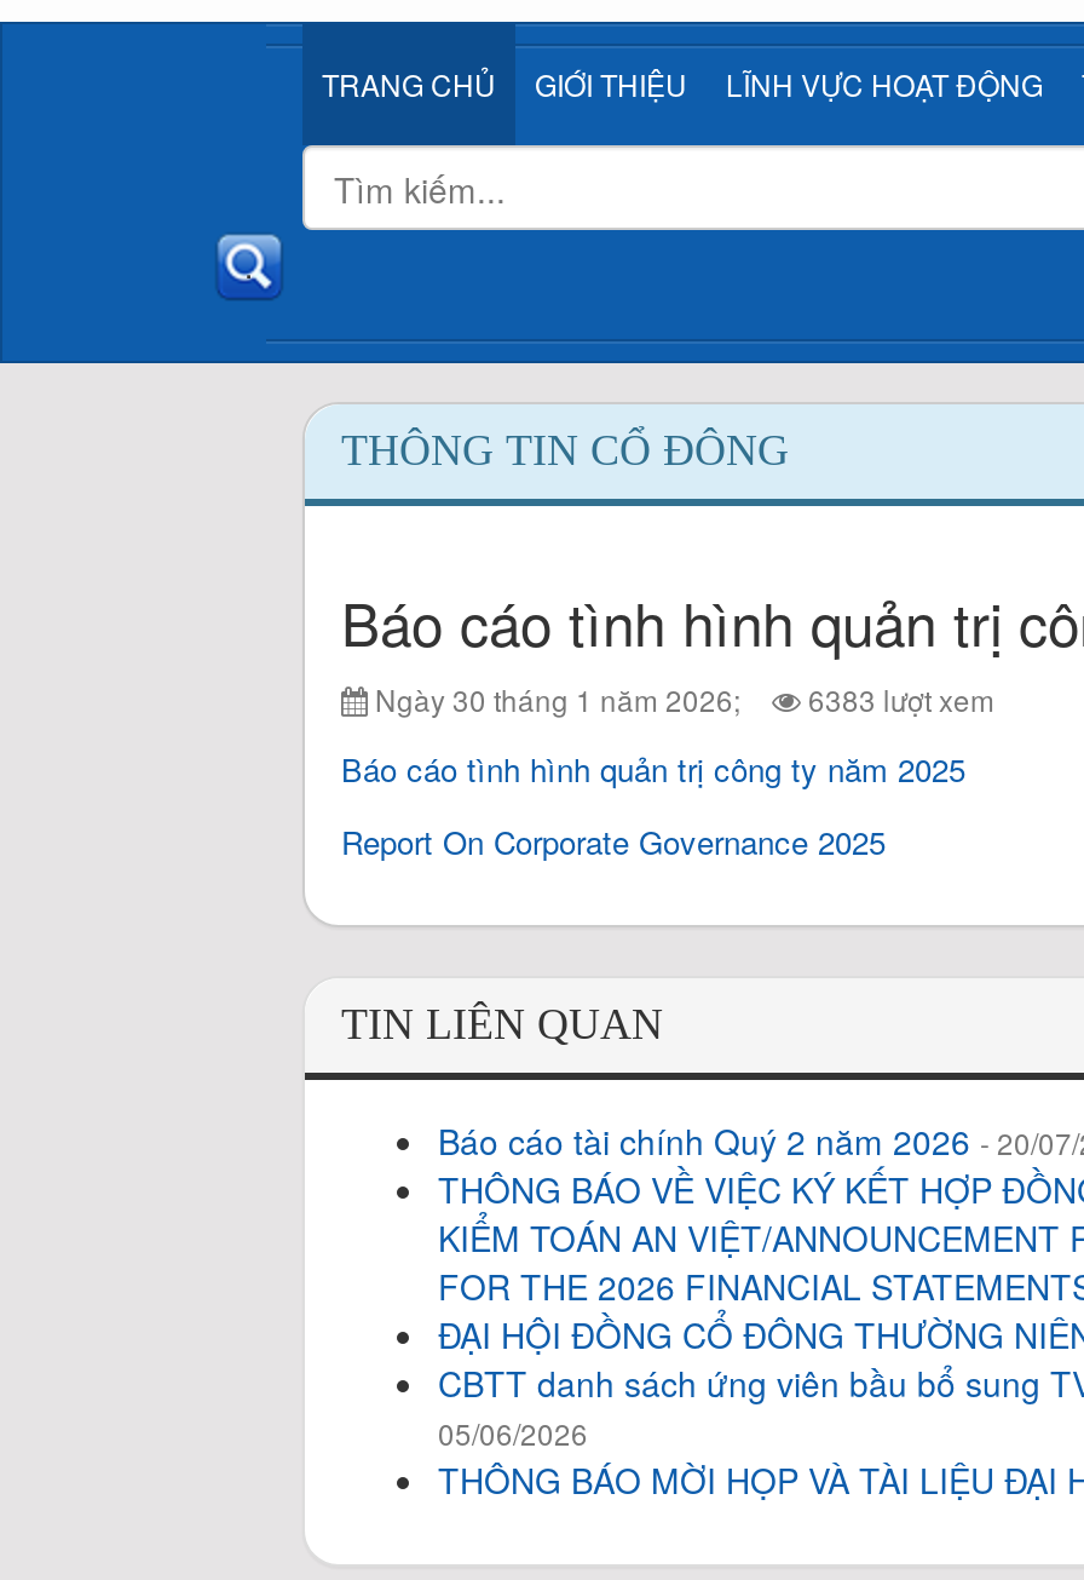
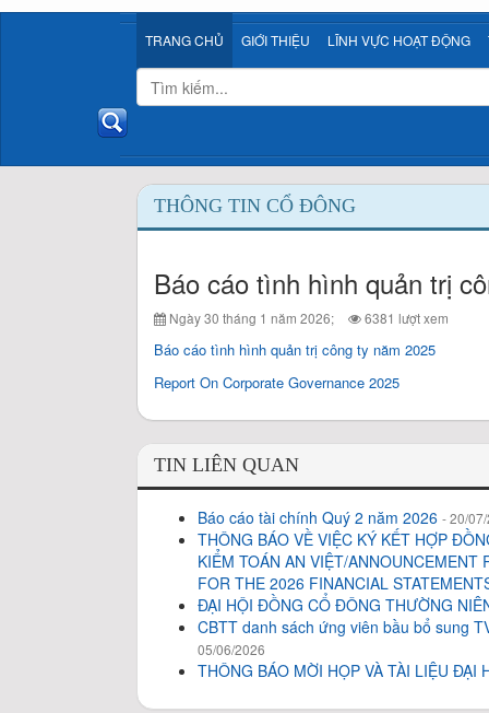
[368,678,994,719] Ngày 30 tháng 1 năm 2026; 6383 lượt xem -> [166,308,449,327] Ngày 30 tháng 1 năm 2026; 6381 lượt xem

